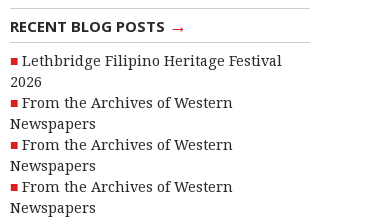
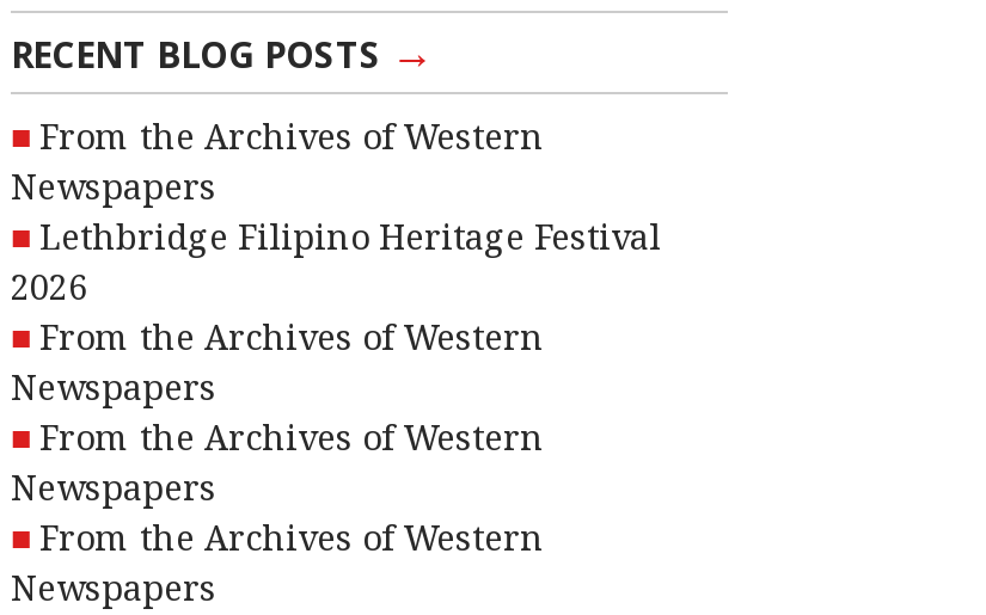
none -> [11,118,544,207] From the Archives of Western | Newspapers

